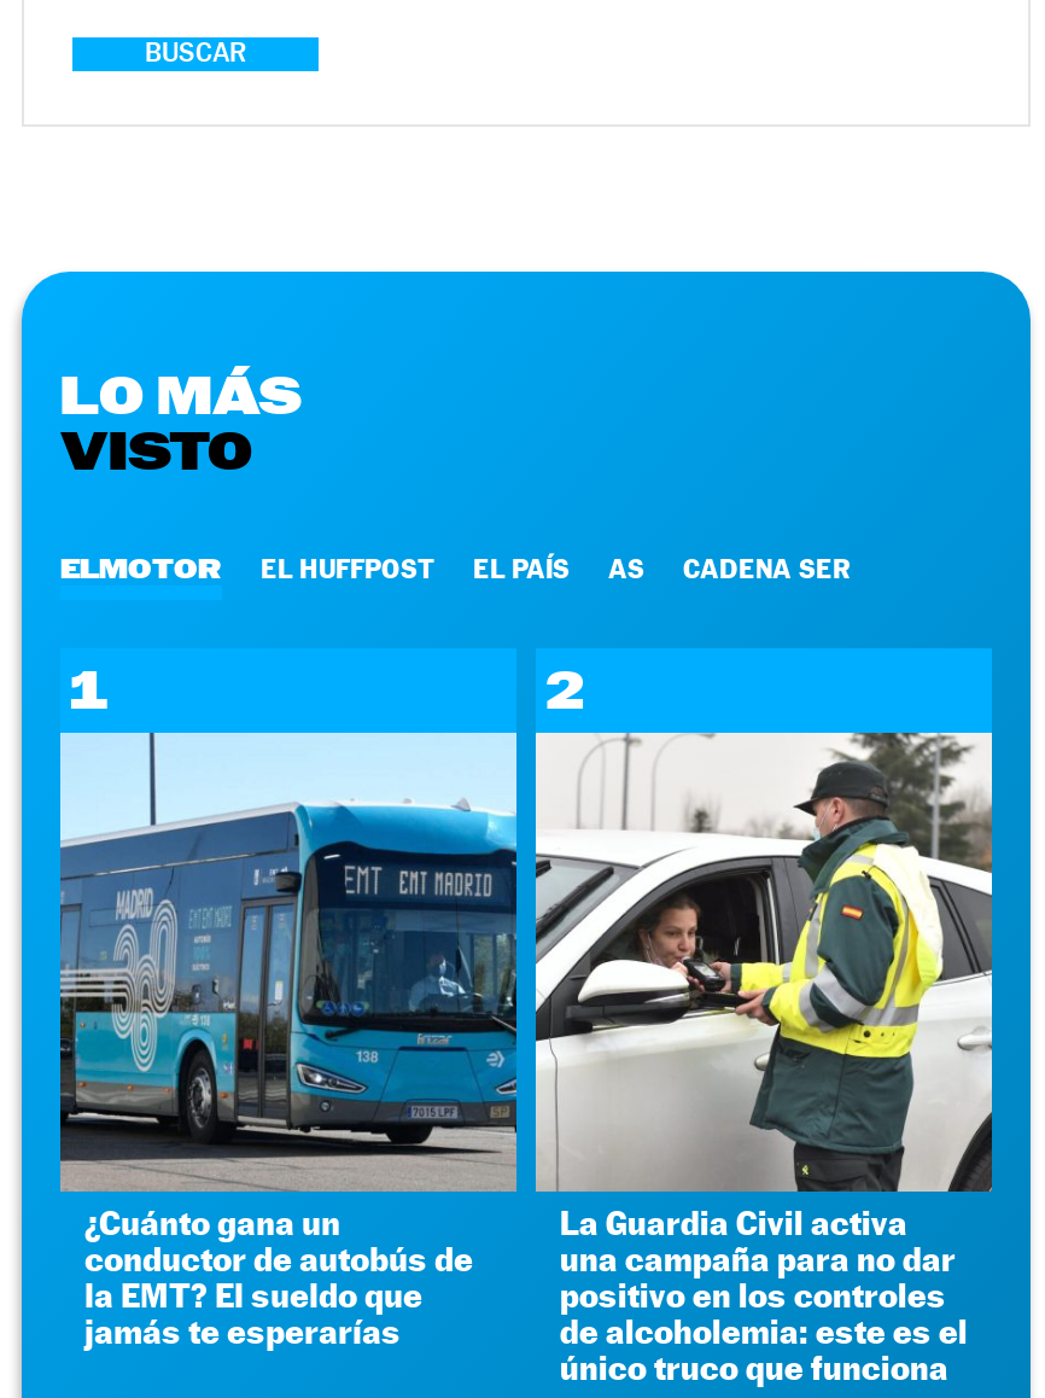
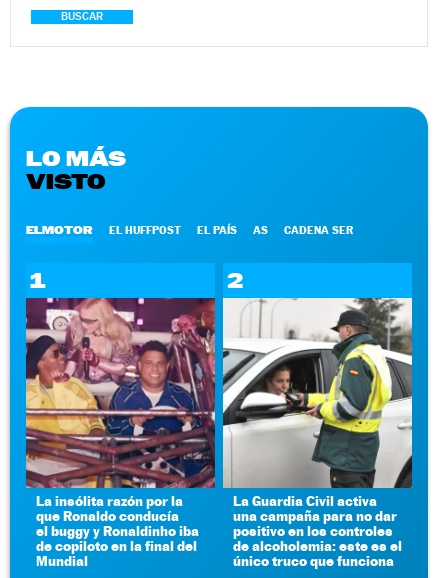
[58,730,519,1350] [image] | ¿Cuánto gana un | conductor de autobús de | la EMT? El sueldo que | jamás te esperarías -> [25,297,216,568] [image] | La insólita razón por la | que Ronaldo conducía | el buggy y Ronaldinho iba | de copiloto en la final del | Mundial

